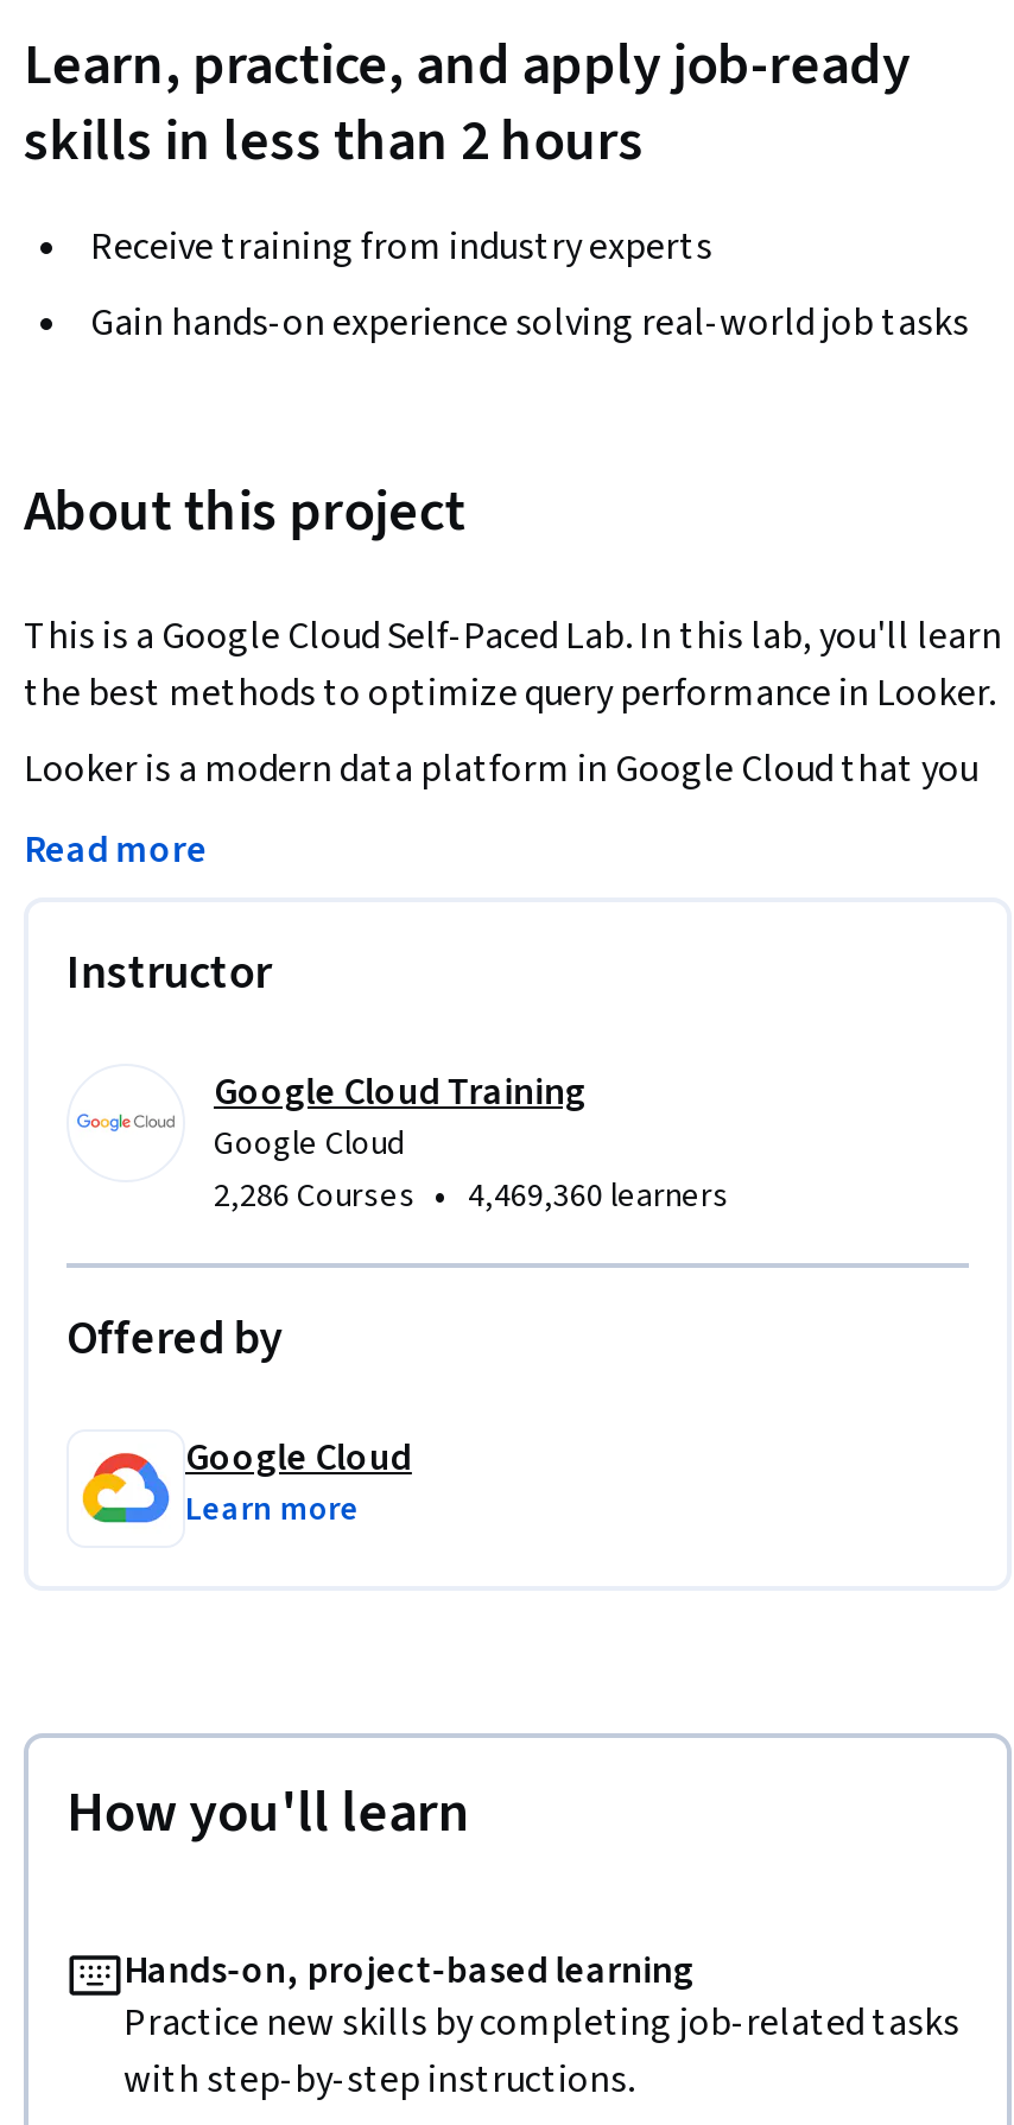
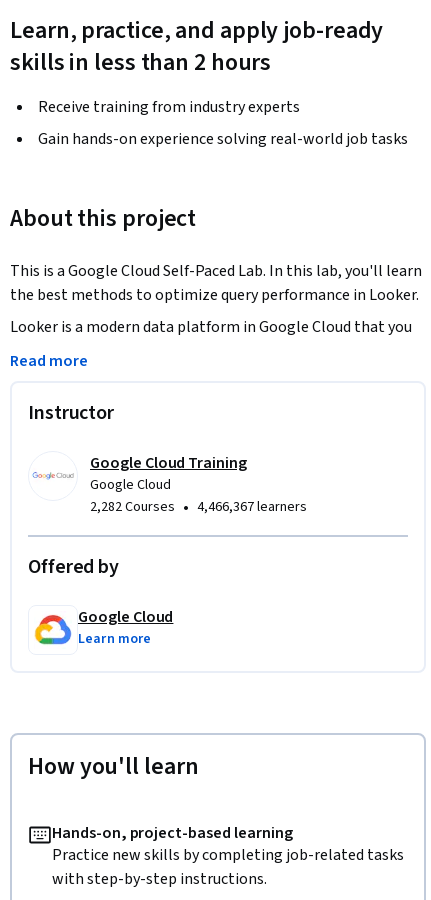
[214,1171,729,1223] 2,286 Courses • 4,469,360 learners -> [90,496,307,518] 2,282 Courses • 4,466,367 learners

